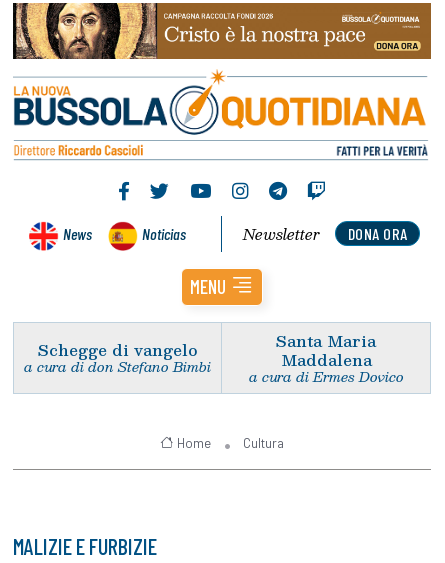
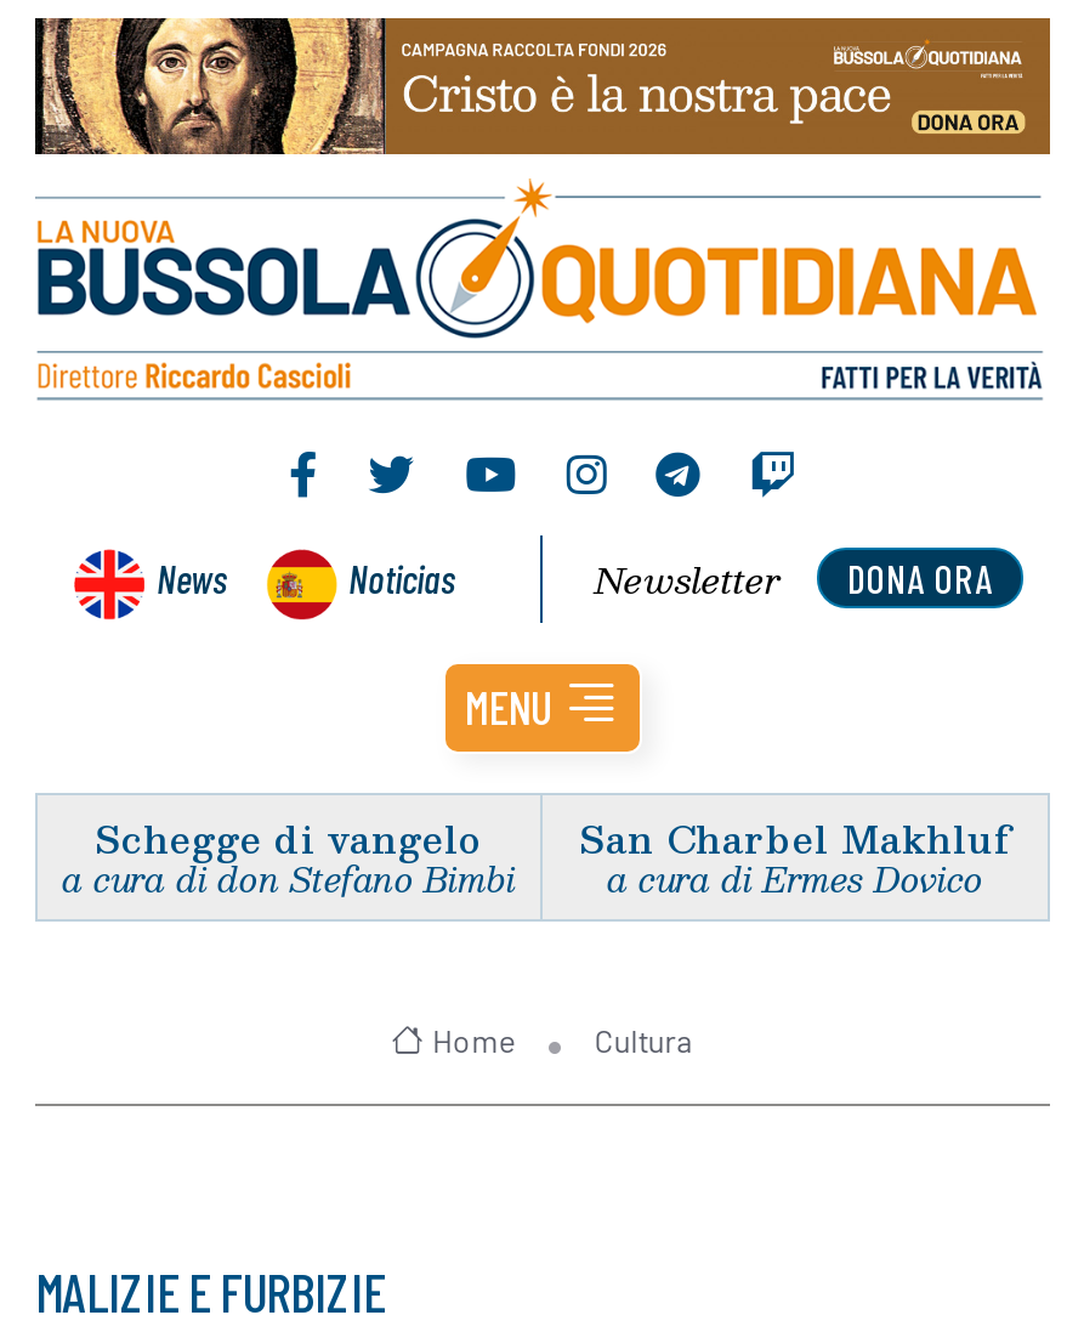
[276,328,376,372] Santa Maria | Maddalena -> [579,806,1011,867] San Charbel Makhluf

